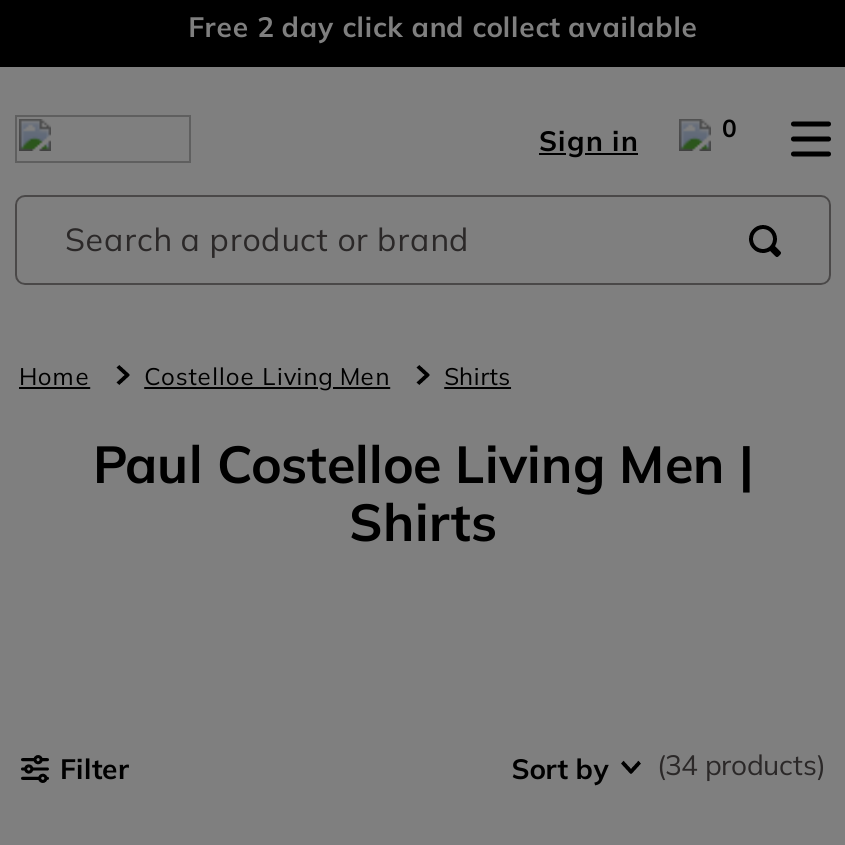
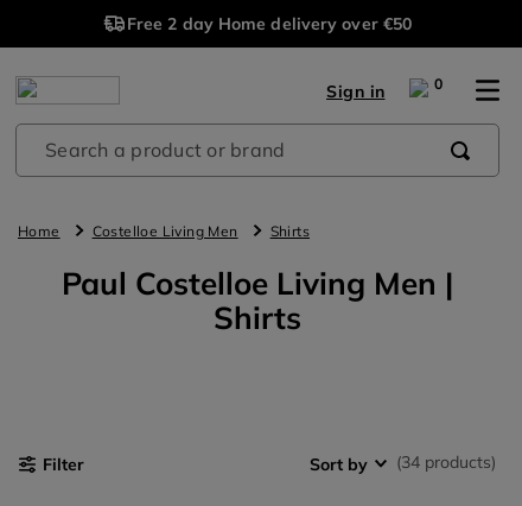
[188,9,698,45] Free 2 day click and collect available -> [127,13,412,34] Free 2 day Home delivery over €50

